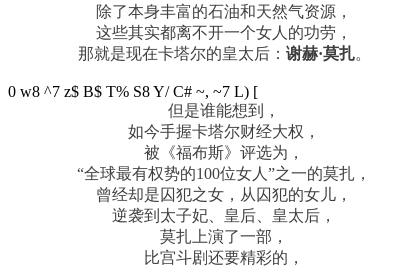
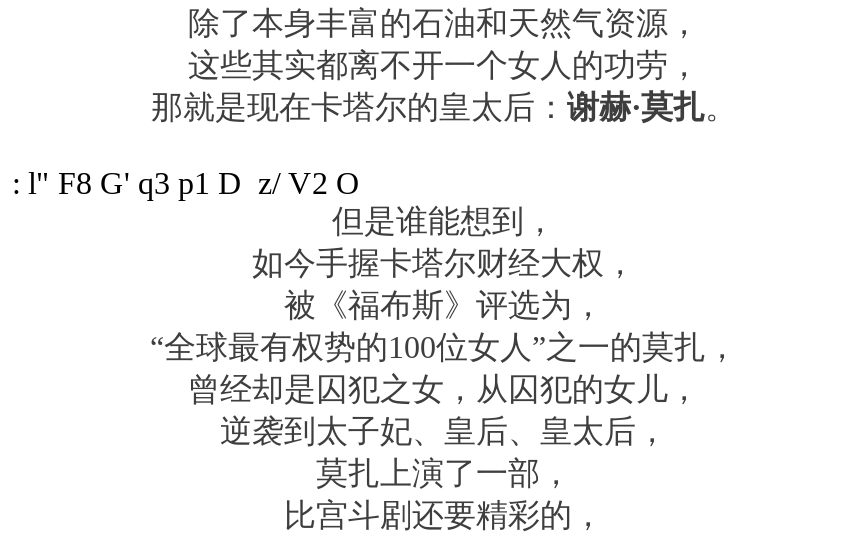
[8,83,258,100] 0 w8 ^7 z$ B$ T% S8 Y/ C# ~, ~7 L) [ -> [12,166,360,200] : l" F8 G' q3 p1 D z/ V2 O

